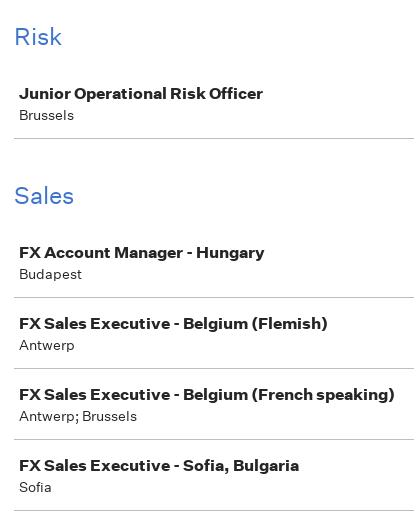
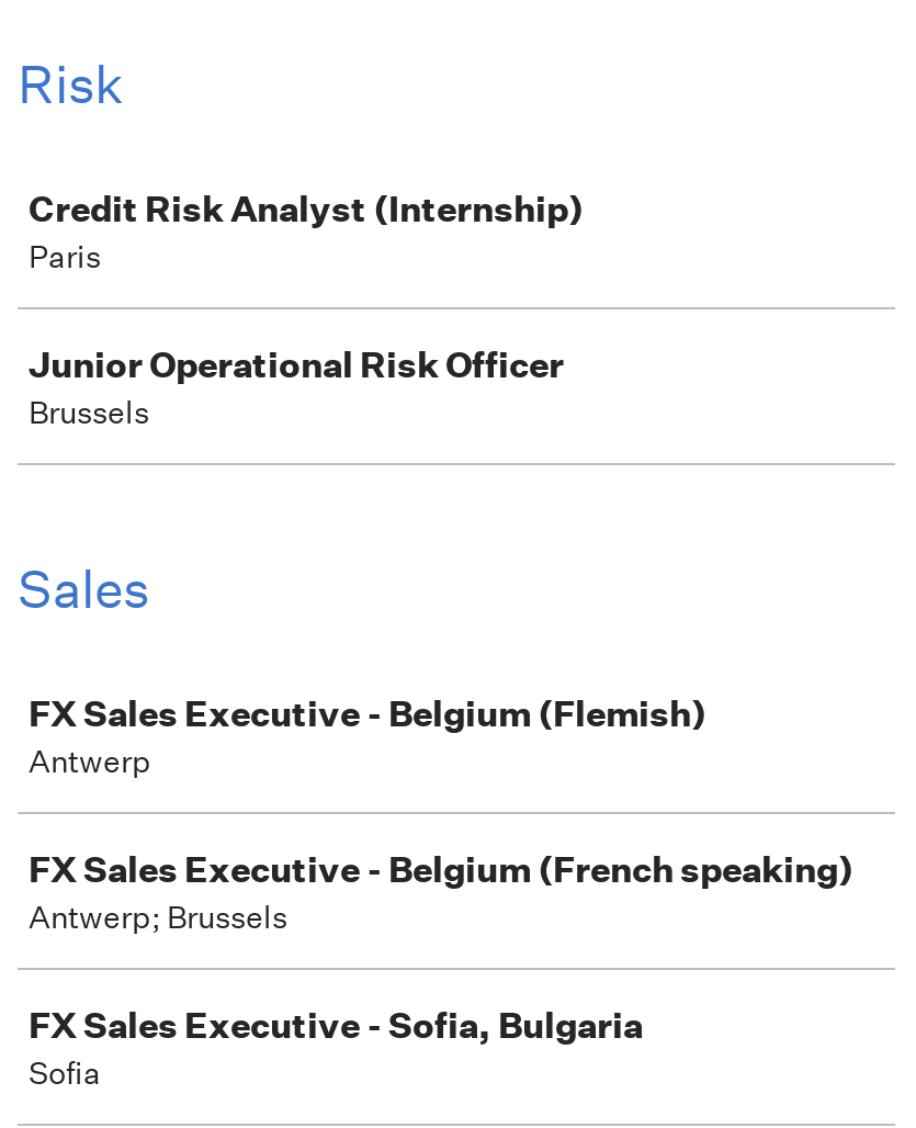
moved [14,83,263,209] -> [18,342,564,619]: Junior Operational Risk Officer | Brussels | Sales
none -> [29,187,584,277] Credit Risk Analyst (Internship) | Paris
[19,242,265,283] FX Account Manager - Hungary | Budapest -> none

